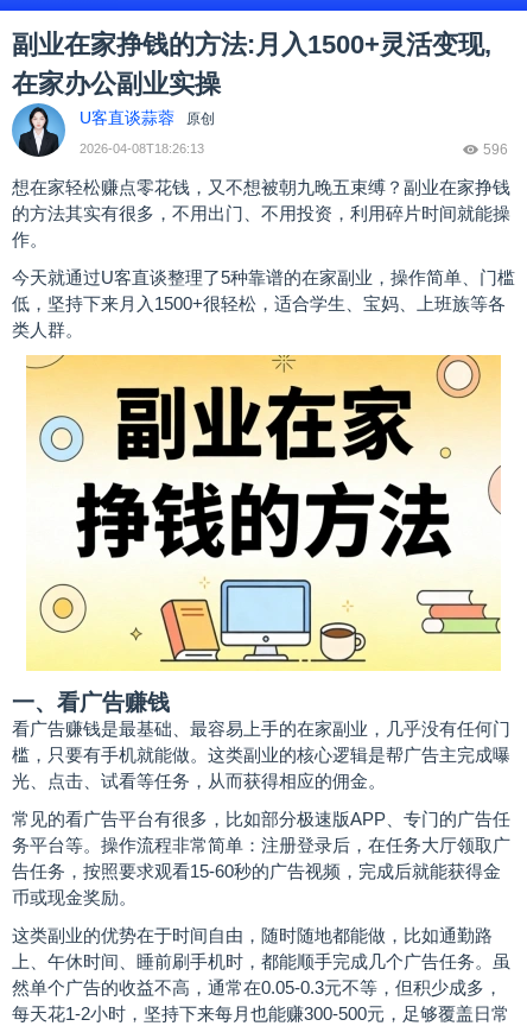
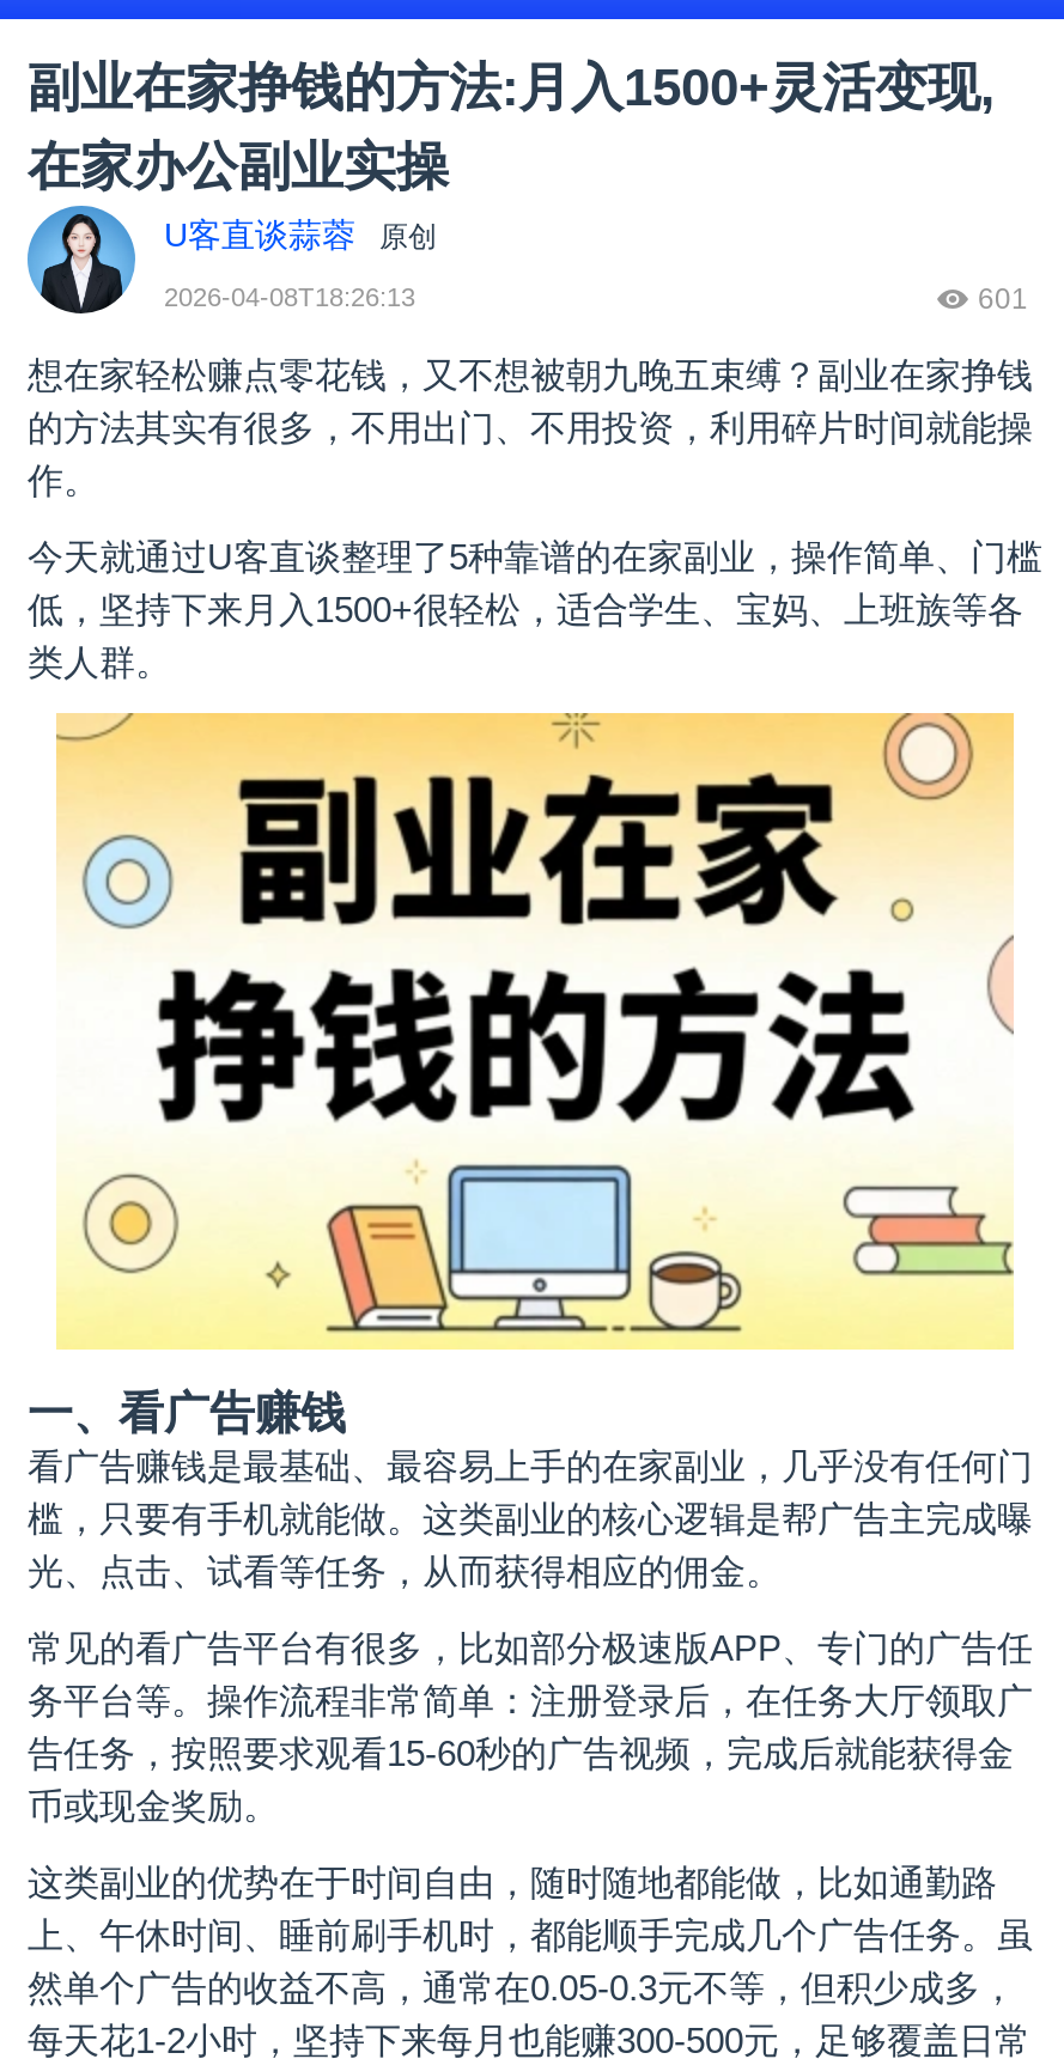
[483,141,508,158] 596 -> [978,282,1028,315] 601

